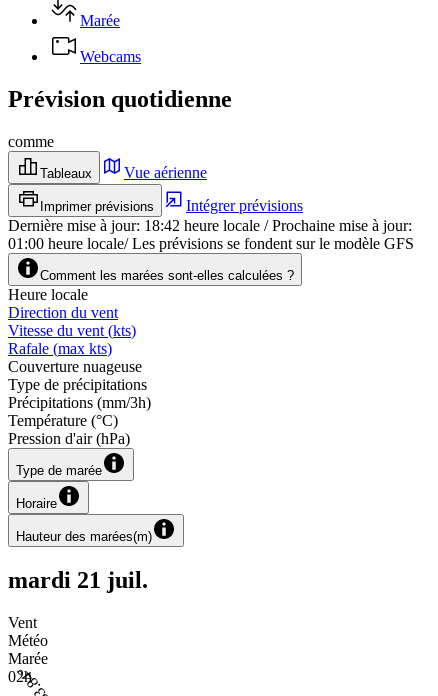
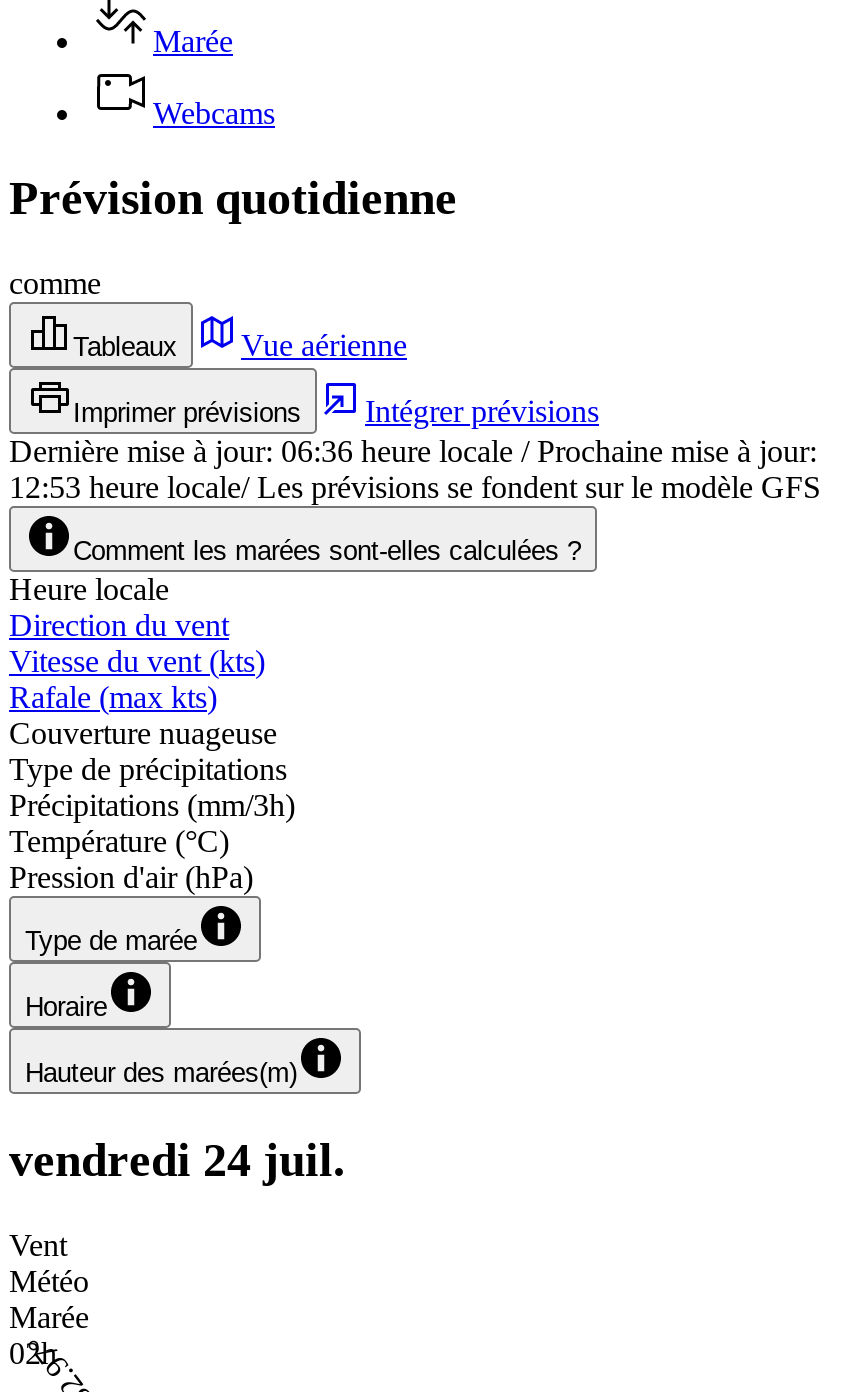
[8,217,412,234] Dernière mise à jour:18:42 heure locale / Prochaine mise à jour: -> [9,433,817,467] Dernière mise à jour:06:36 heure locale / Prochaine mise à jour:
[8,235,414,252] 01:00 heure locale/ Les prévisions se fondent sur le modèle GFS -> [9,469,821,503] 12:53 heure locale/ Les prévisions se fondent sur le modèle GFS
[8,567,148,593] mardi 21 juil. -> [9,1133,345,1185] vendredi 24 juil.

